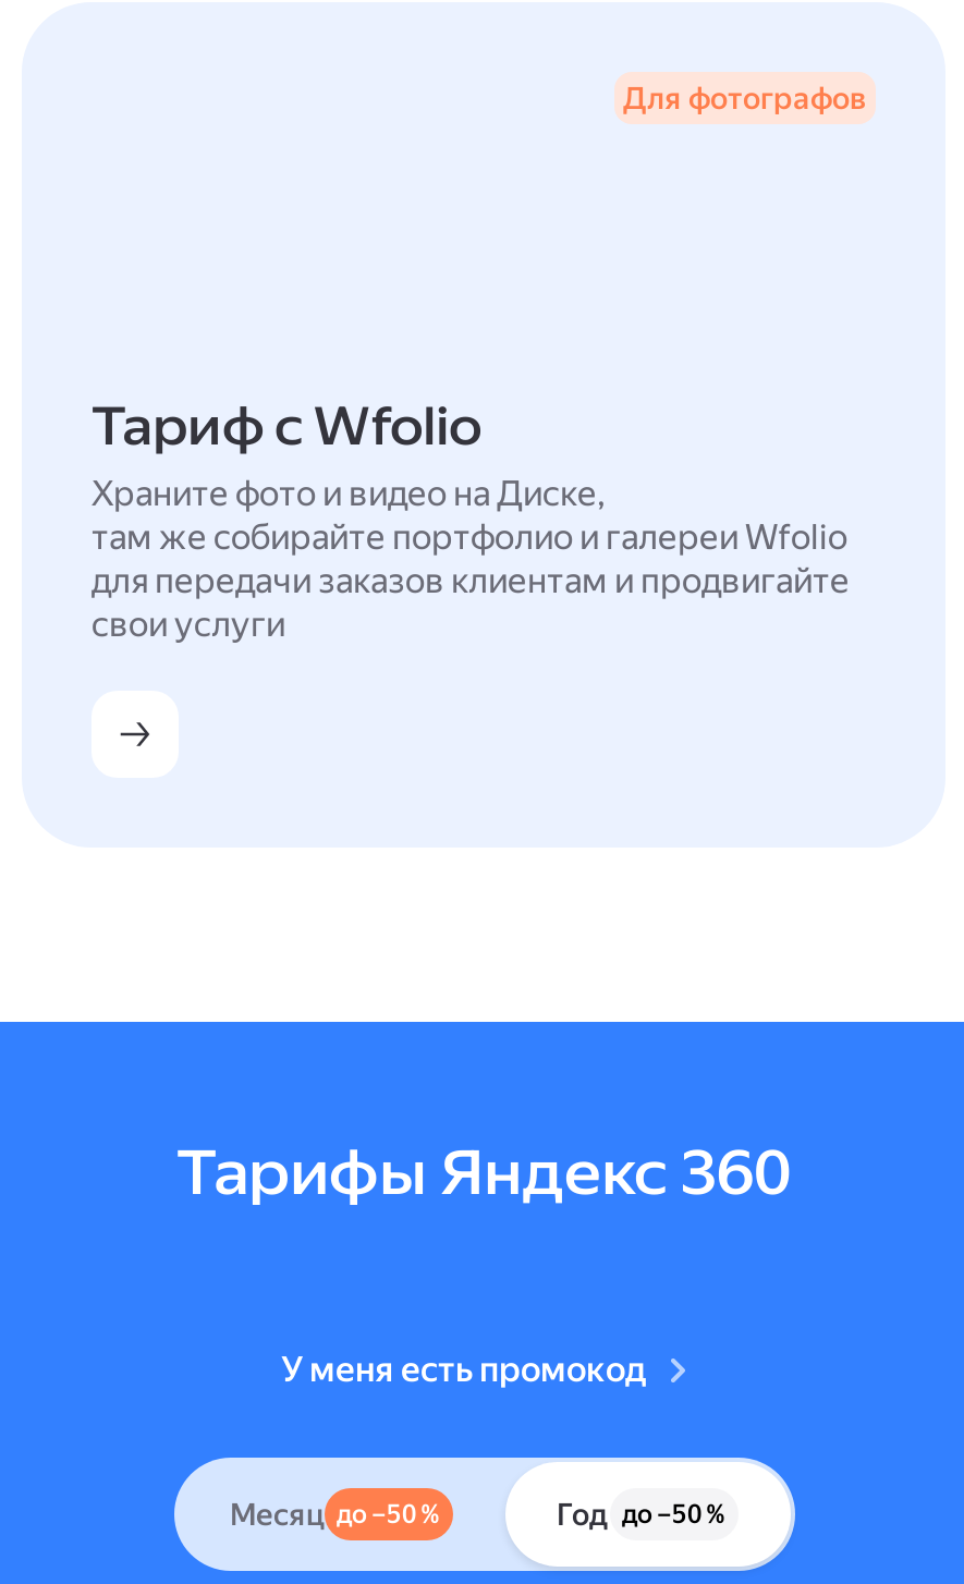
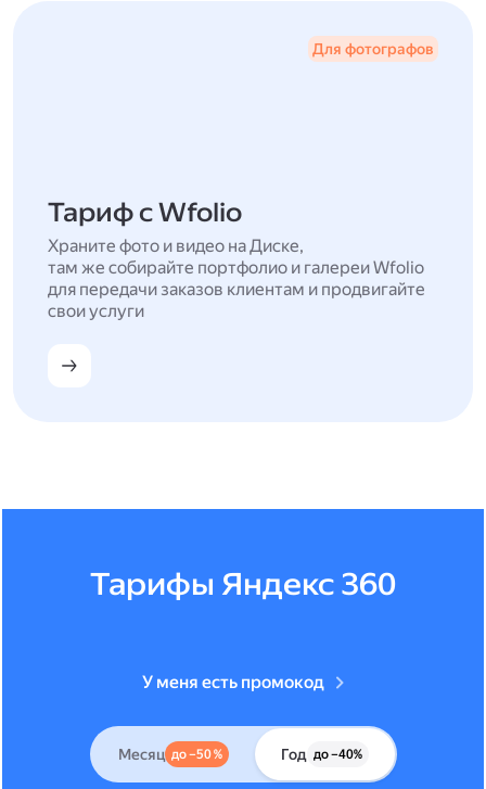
[557,1497,724,1532] Год до –50 % -> [280,746,362,763] Год до –40%

